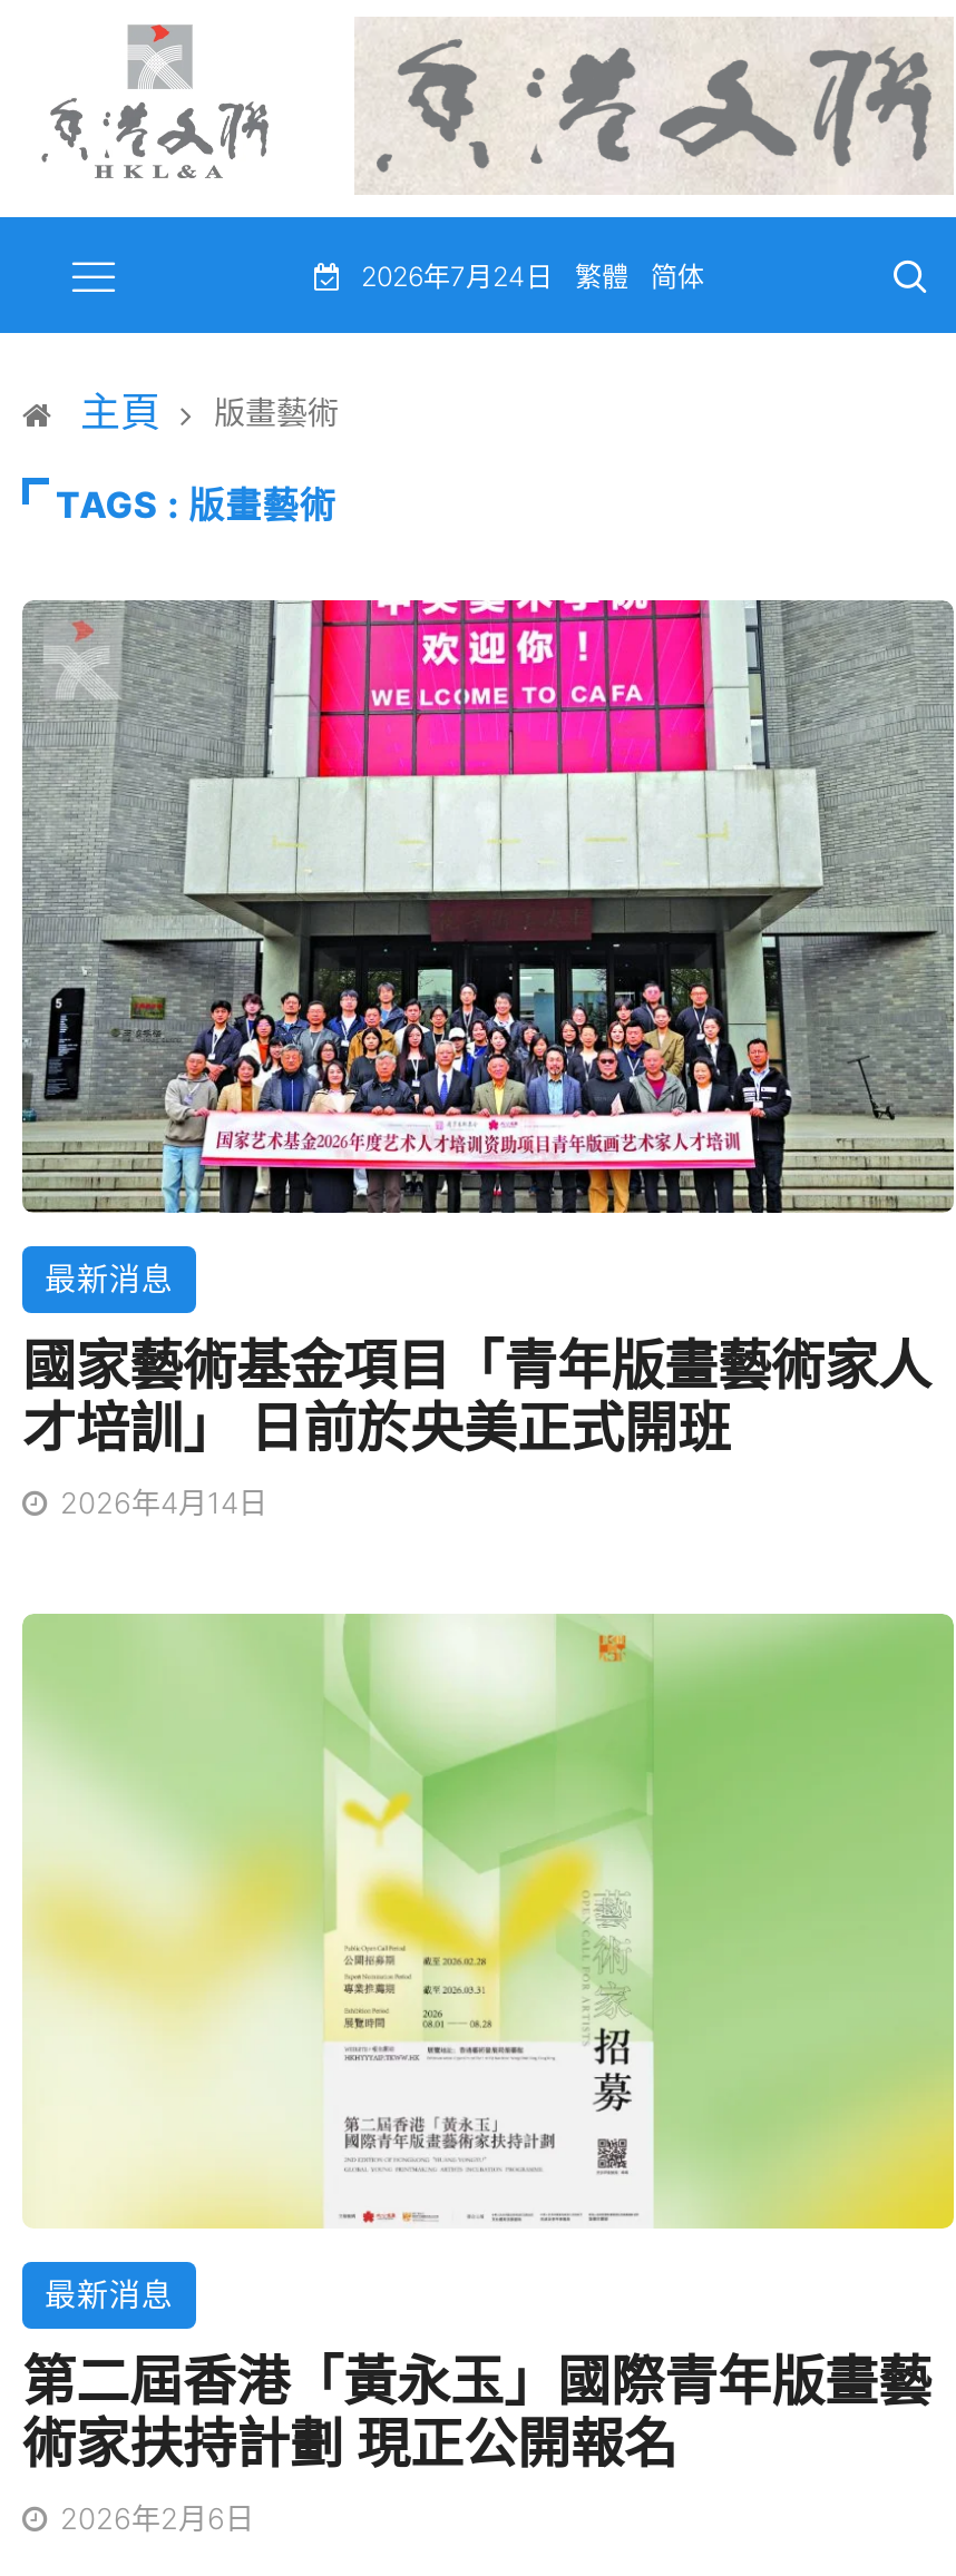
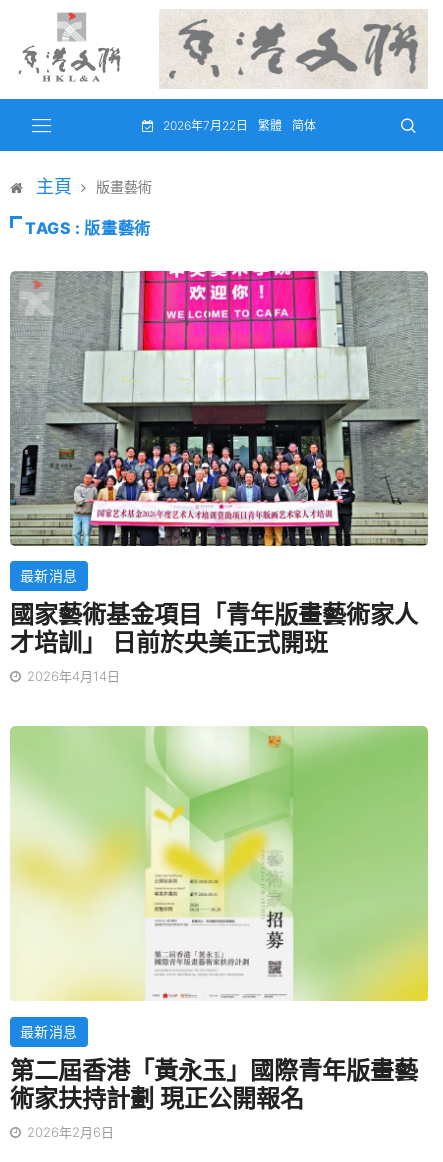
[354,259,704,293] 2026年7月24日 繁體 简体 -> [159,118,315,133] 2026年7月22日 繁體 简体

